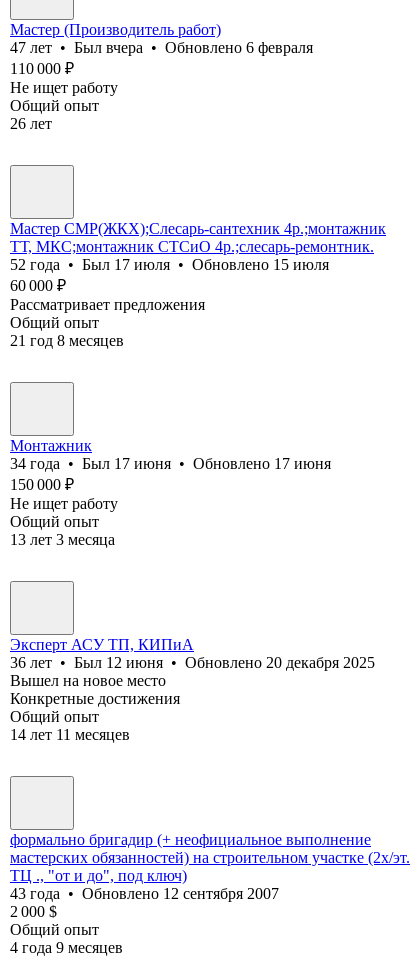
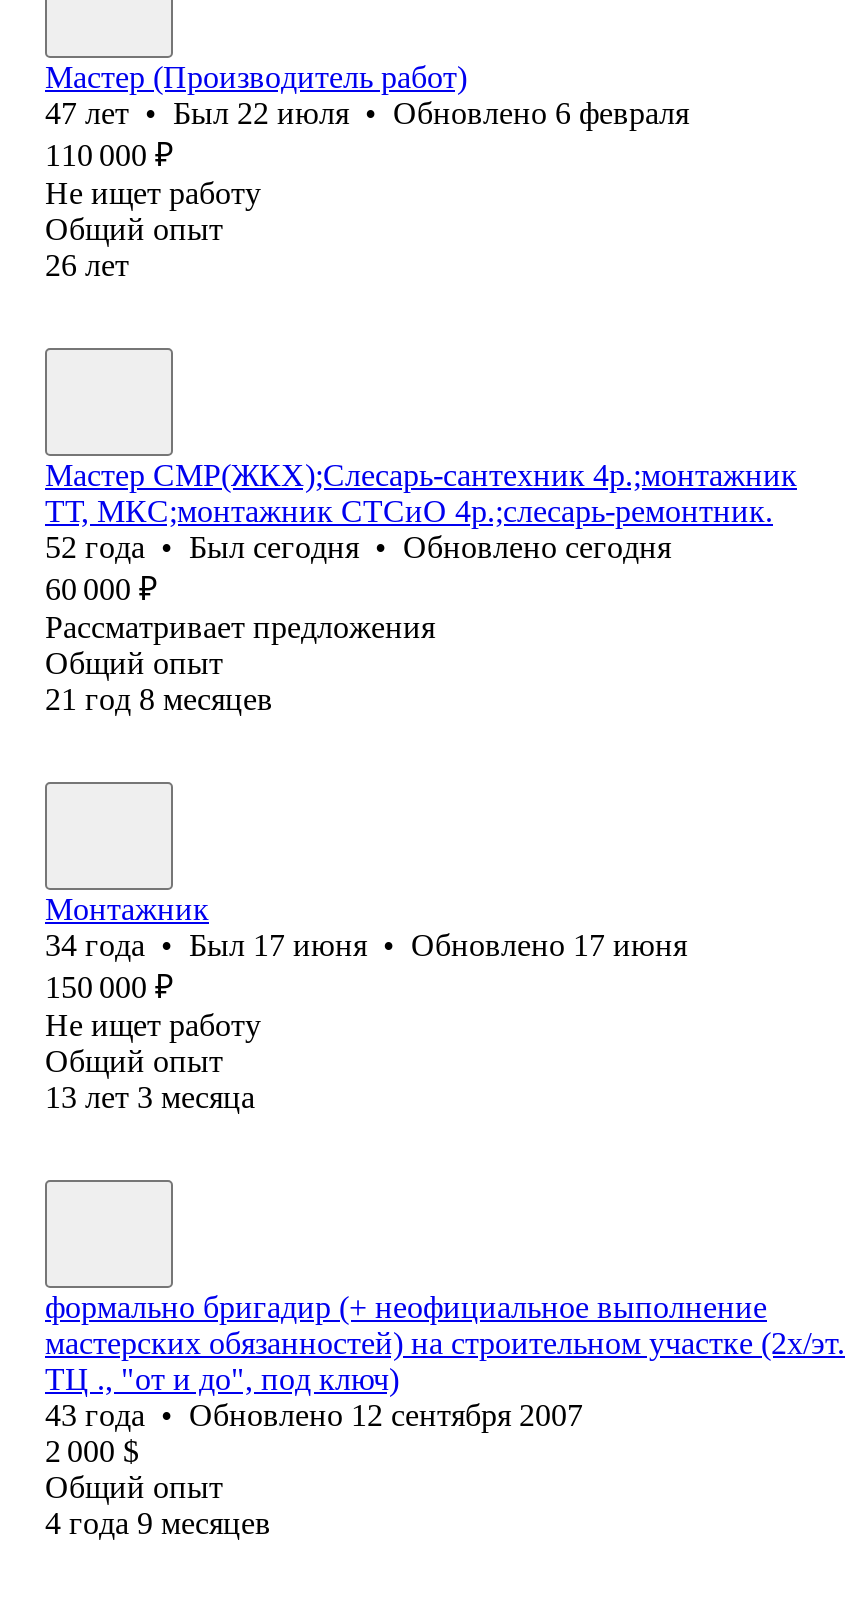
[10,39,313,56] 47 лет • Был вчера • Обновлено 6 февраля -> [45,96,689,130] 47 лет • Был 22 июля • Обновлено 6 февраля
[10,256,329,273] 52 года • Был 17 июля • Обновлено 15 июля -> [45,530,671,564] 52 года • Был сегодня • Обновлено сегодня
[10,636,375,743] Эксперт АСУ ТП, КИПиА | 36 лет • Был 12 июня • Обновлено 20 декабря 2025 | Вышел на новое место | Конкретные достижения | Общий опыт | 14 лет 11 месяцев -> none

